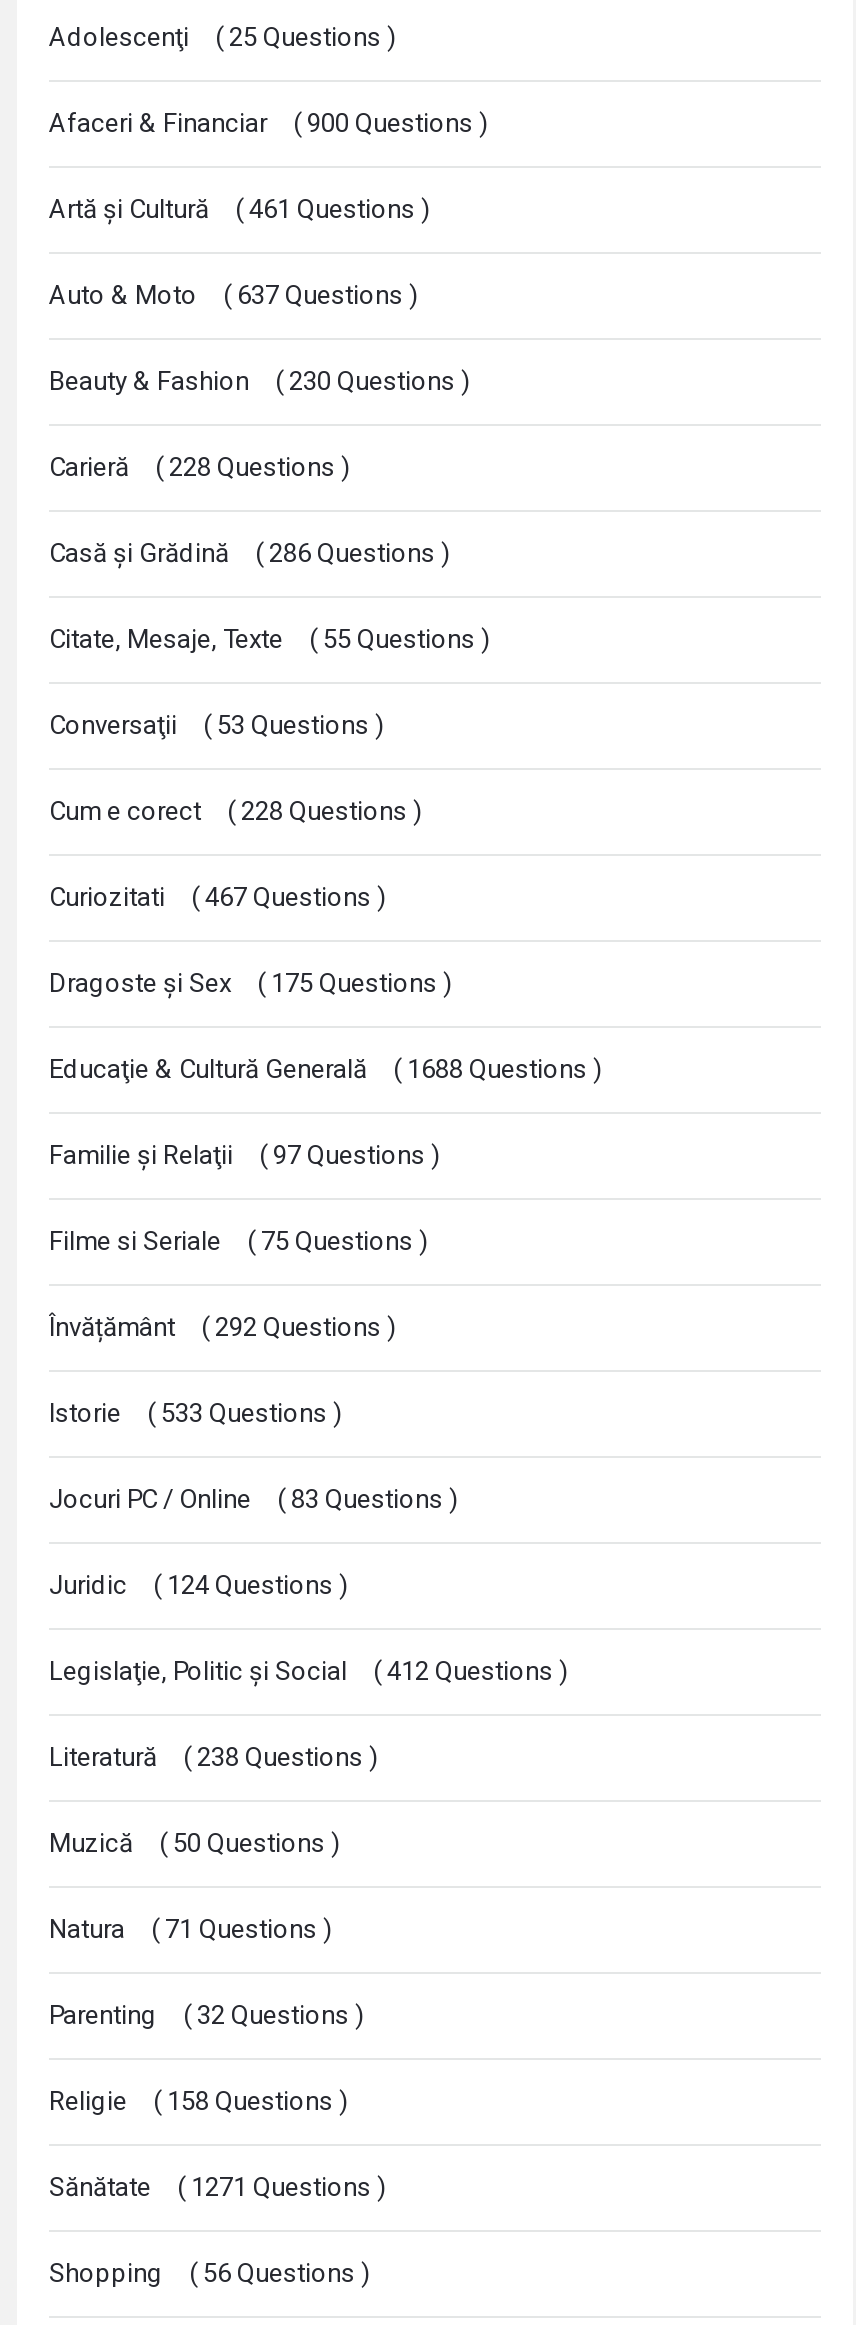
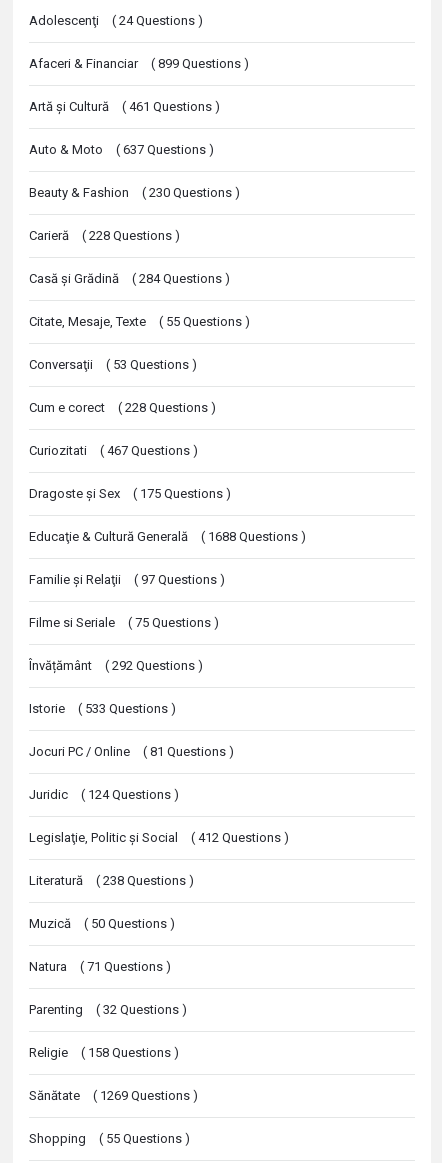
[49,22,397,52] Adolescenţi ( 25 Questions ) -> [29,13,203,28] Adolescenţi ( 24 Questions )
[49,108,489,138] Afaceri & Financiar ( 900 Questions ) -> [29,56,249,71] Afaceri & Financiar ( 899 Questions )
[49,538,451,568] Casă şi Grădină ( 286 Questions ) -> [29,271,230,286] Casă şi Grădină ( 284 Questions )
[49,1484,459,1514] Jocuri PC / Online ( 83 Questions ) -> [29,744,234,759] Jocuri PC / Online ( 81 Questions )
[49,2172,387,2202] Sănătate ( 1271 Questions ) -> [29,1088,198,1103] Sănătate ( 1269 Questions )
[49,2258,371,2288] Shopping ( 56 Questions ) -> [29,1131,190,1146] Shopping ( 55 Questions )

